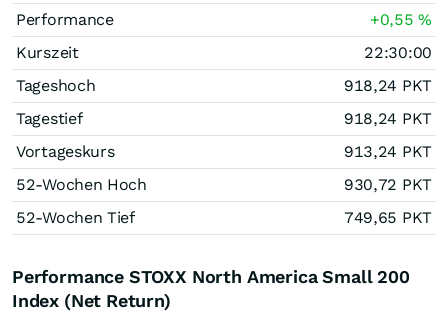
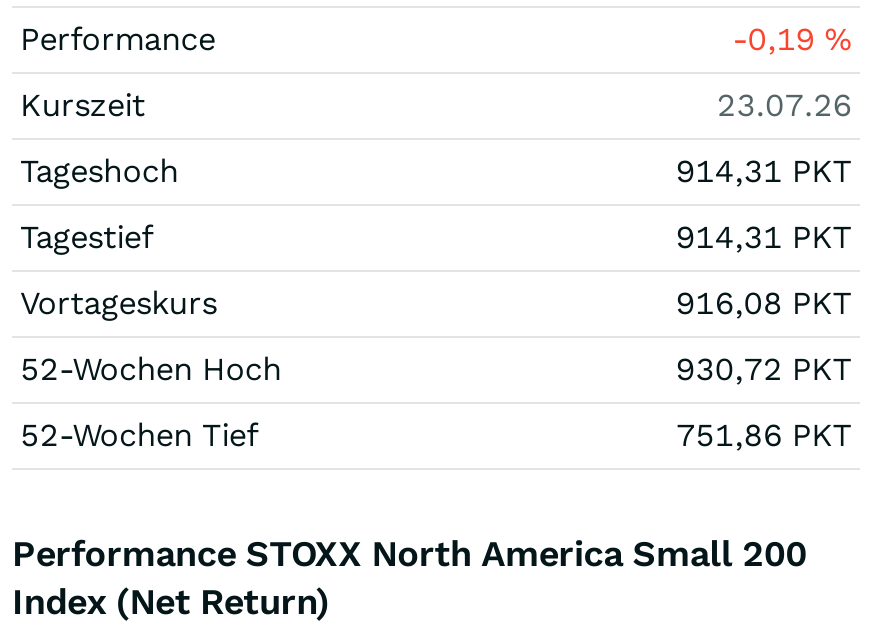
[370,10,432,29] +0,55% -> [732,20,852,58] -0,19%
[364,43,432,62] 22:30:00 -> [717,86,852,124] 23.07.26
[344,76,432,95] 918,24 PKT -> [676,152,852,190] 914,31 PKT
[344,109,432,128] 918,24 PKT -> [676,218,852,256] 914,31 PKT
[344,142,432,161] 913,24 PKT -> [676,284,852,322] 916,08 PKT
[344,208,432,227] 749,65 PKT -> [676,416,852,454] 751,86 PKT

